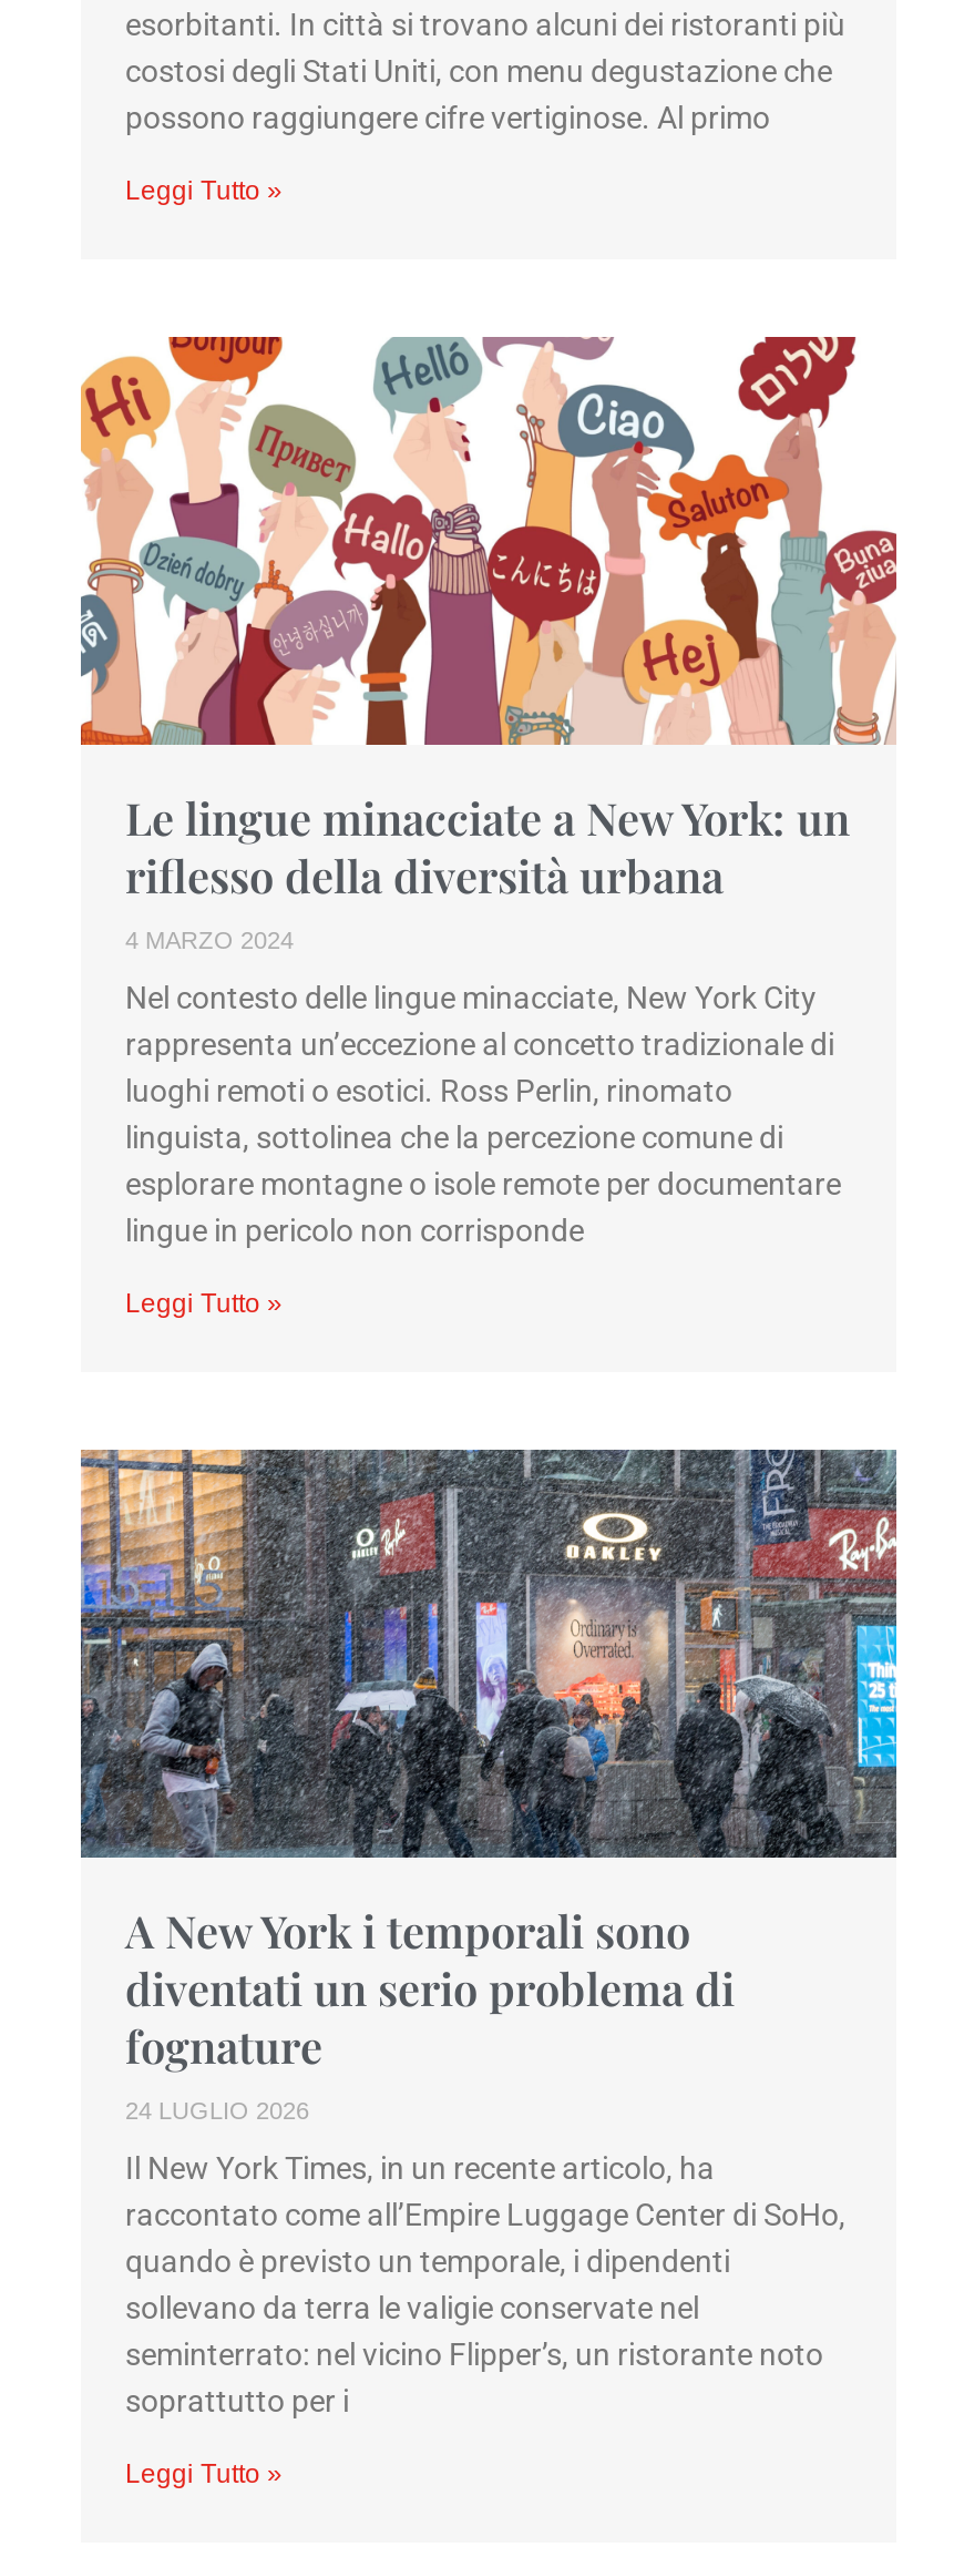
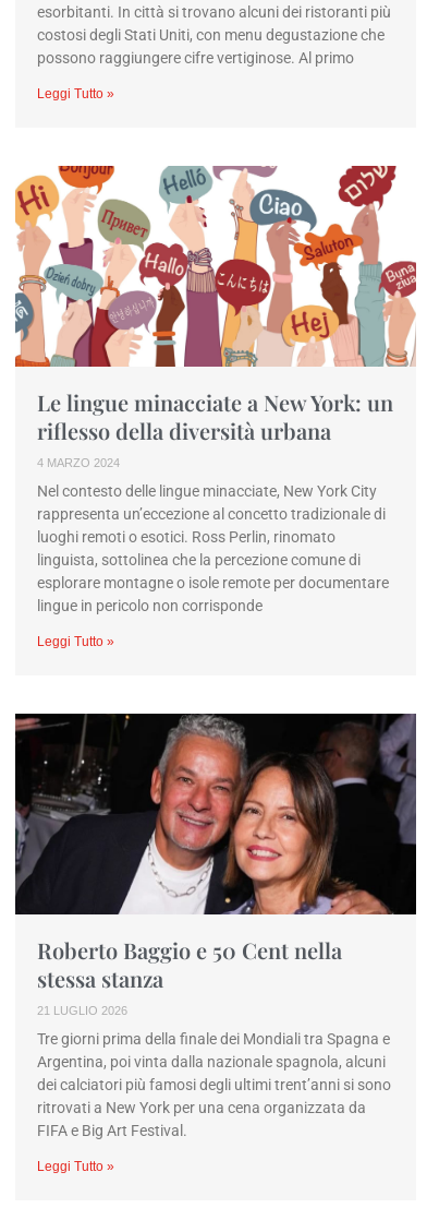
[79,1448,899,2123] [image] | A New York i temporali sono | diventati un serio problema di | fognature | 24 LUGLIO 2026 -> [14,713,417,1017] [image] | Roberto Baggio e 50 Cent nella | stessa stanza | 21 LUGLIO 2026
[125,2150,845,2418] Il New York Times, in un recente articolo, ha | raccontato come all’Empire Luggage Center di SoHo, | quando è previsto un temporale, i dipendenti | sollevano da terra le valigie conservate nel | seminterrato: nel vicino Flipper’s, un ristorante noto | soprattutto per i -> [37,1030,391,1139] Tre giorni prima della finale dei Mondiali tra Spagna e | Argentina, poi vinta dalla nazionale spagnola, alcuni | dei calciatori più famosi degli ultimi trent’anni si sono | ritrovati a New York per una cena organizzata da | FIFA e Big Art Festival.

